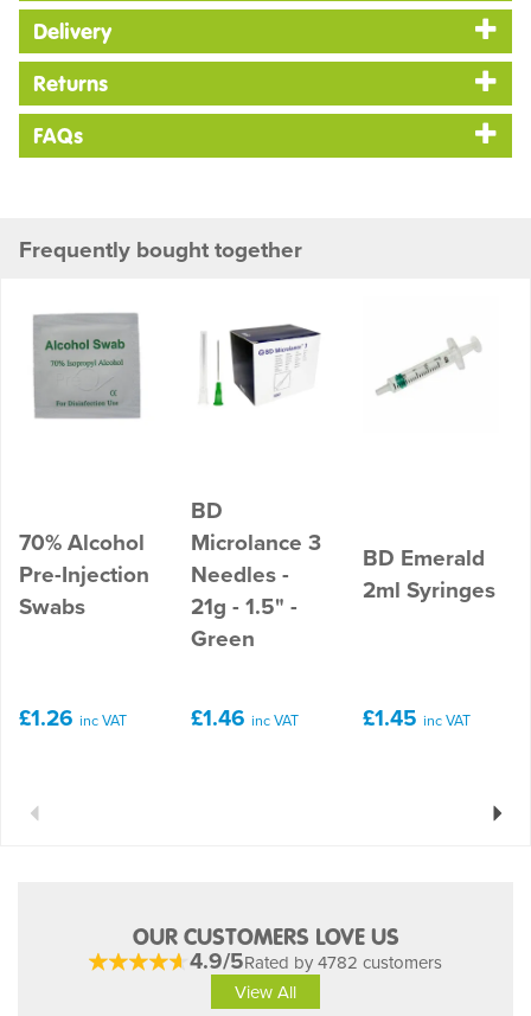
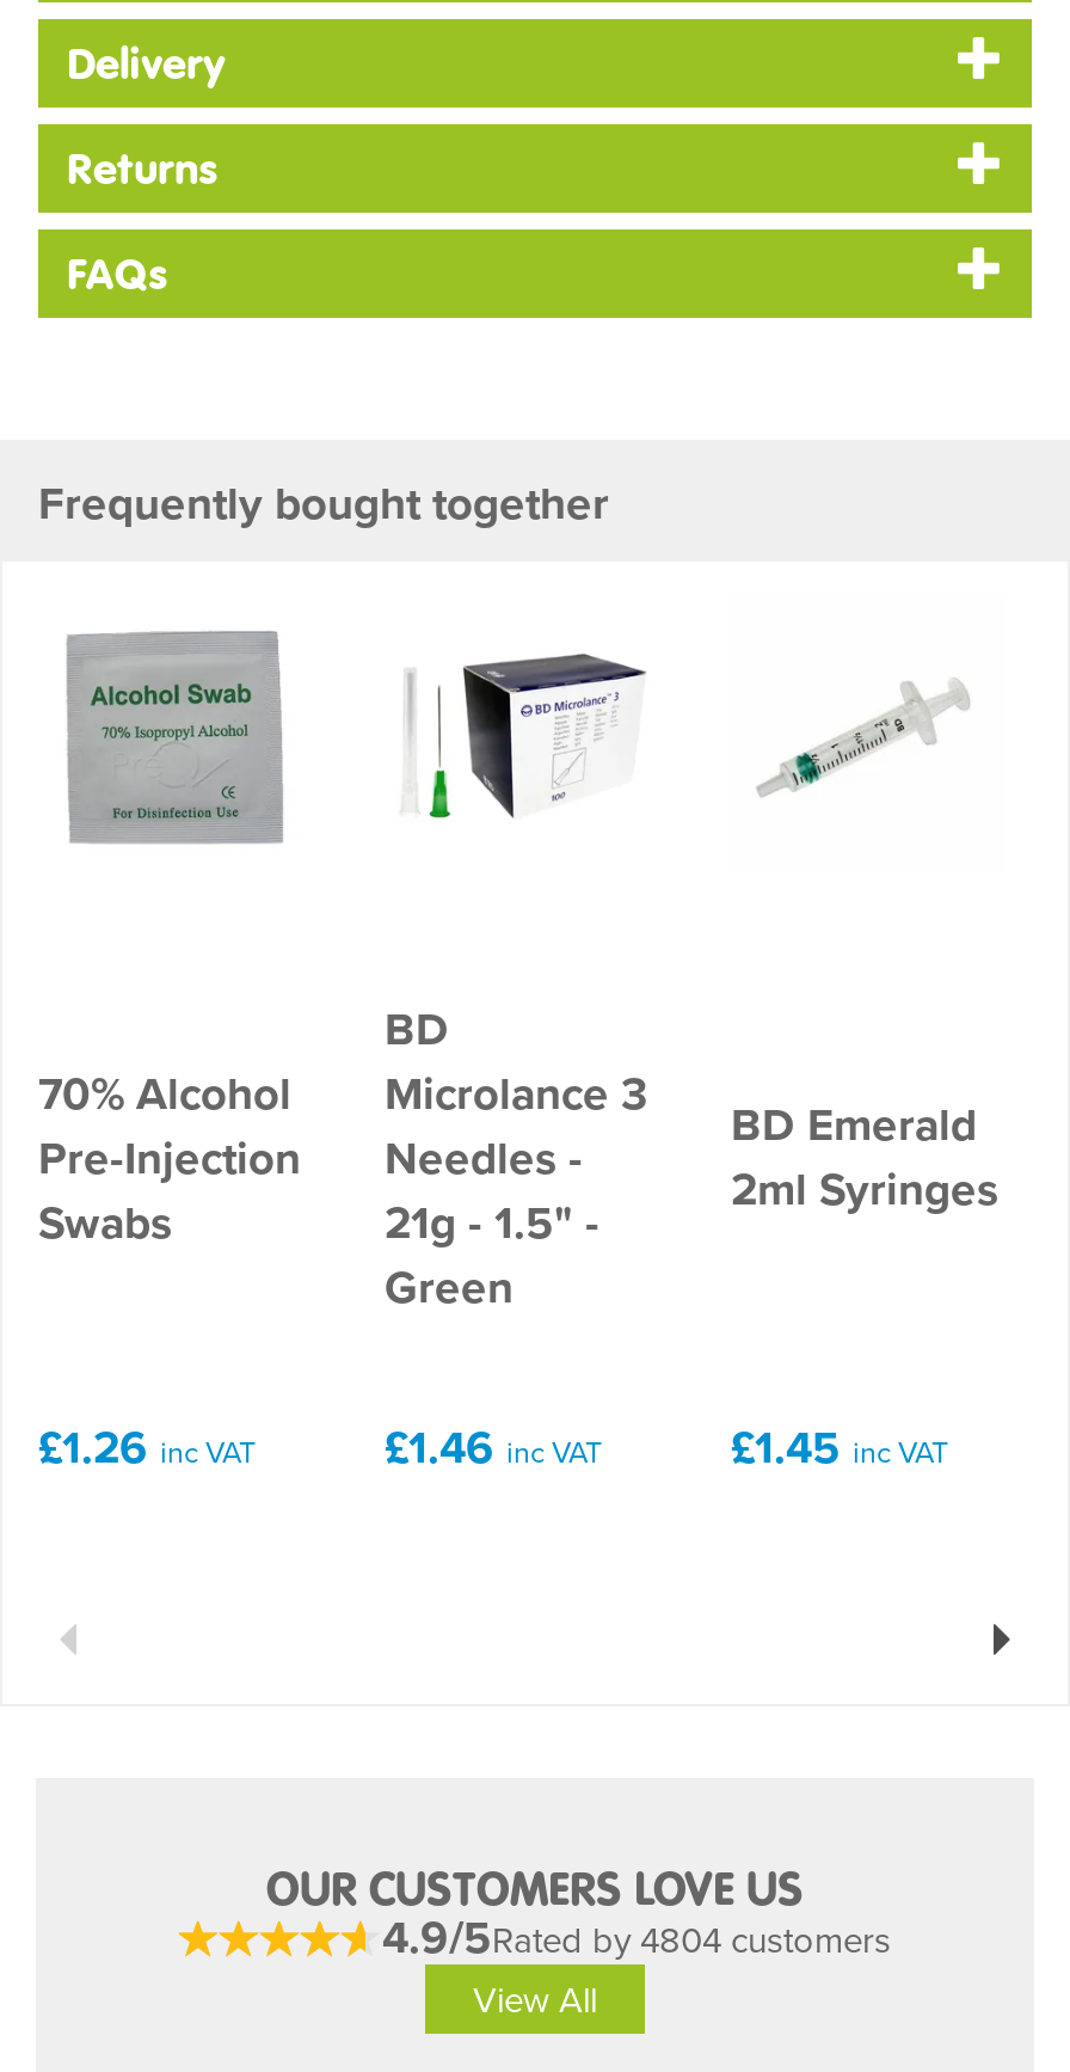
[190,944,442,977] 4.9/5Rated by 4782 customers -> [382,1903,891,1969] 4.9/5Rated by 4804 customers

